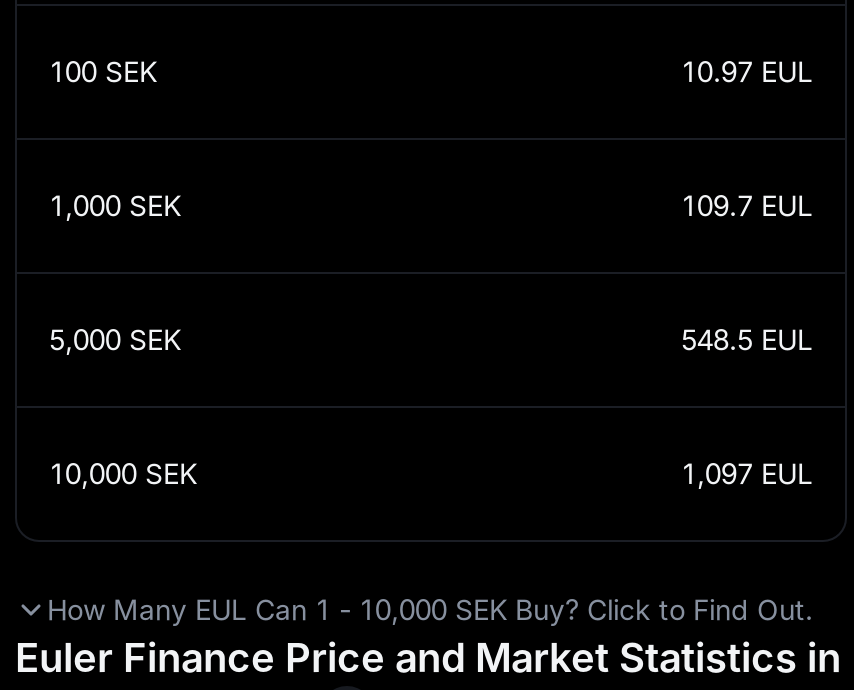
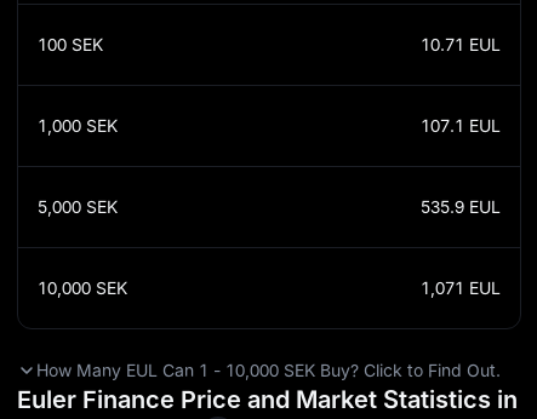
[681,54,813,88] 10.97 EUL -> [421,34,501,54] 10.71 EUL
[681,188,813,222] 109.7 EUL -> [421,115,501,136] 107.1 EUL
[681,322,813,356] 548.5 EUL -> [421,196,501,217] 535.9 EUL
[681,456,813,490] 1,097 EUL -> [421,277,501,298] 1,071 EUL

